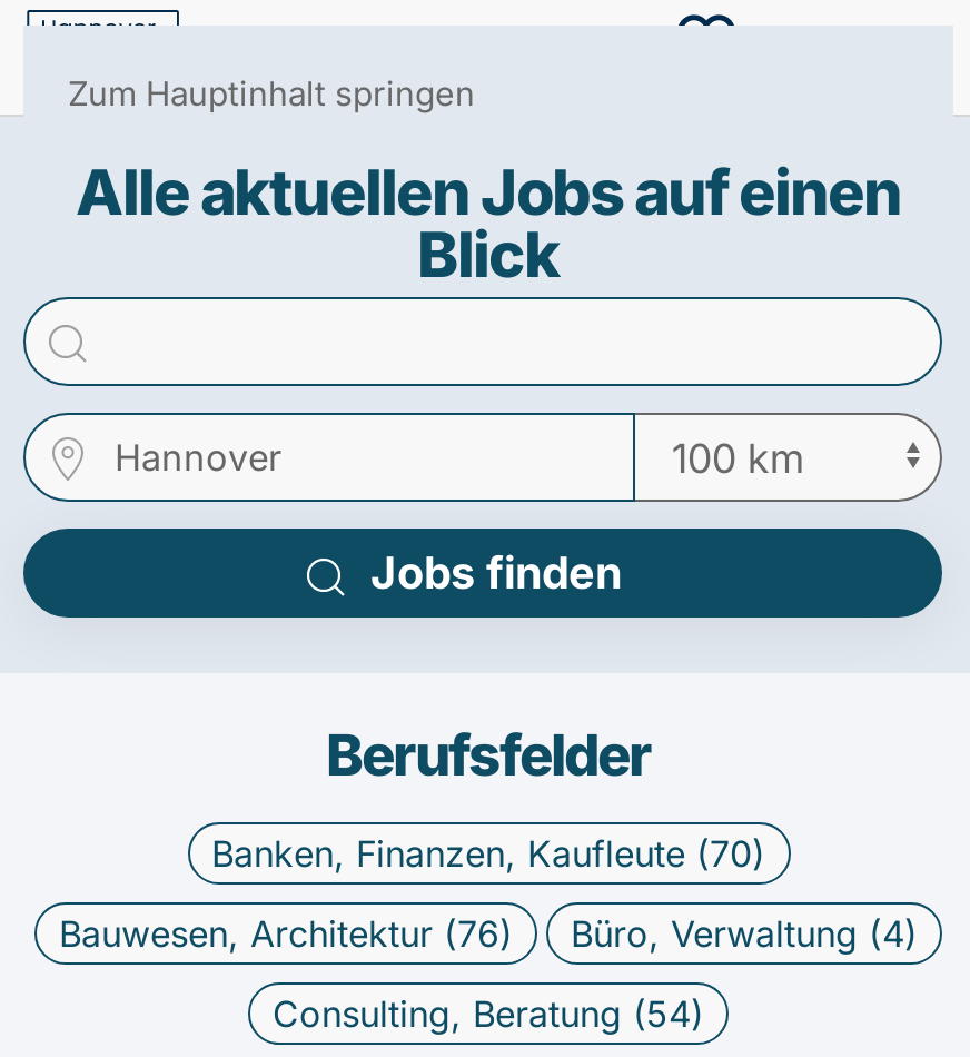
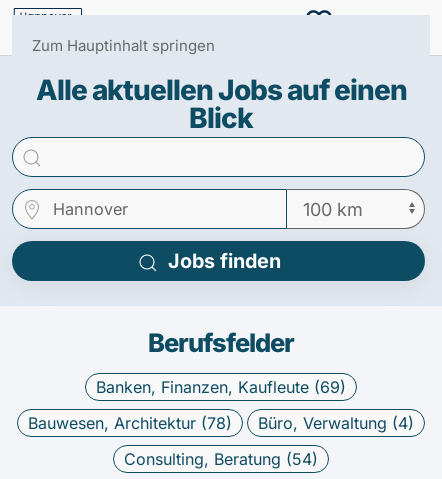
[211,831,765,876] Banken, Finanzen, Kaufleute (70) -> [96,377,346,397] Banken, Finanzen, Kaufleute (69)
[59,911,513,956] Bauwesen, Architektur (76) -> [28,413,232,433] Bauwesen, Architektur (78)

